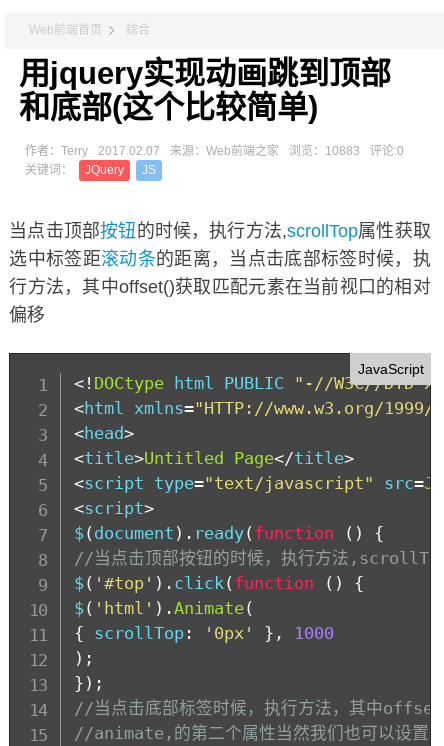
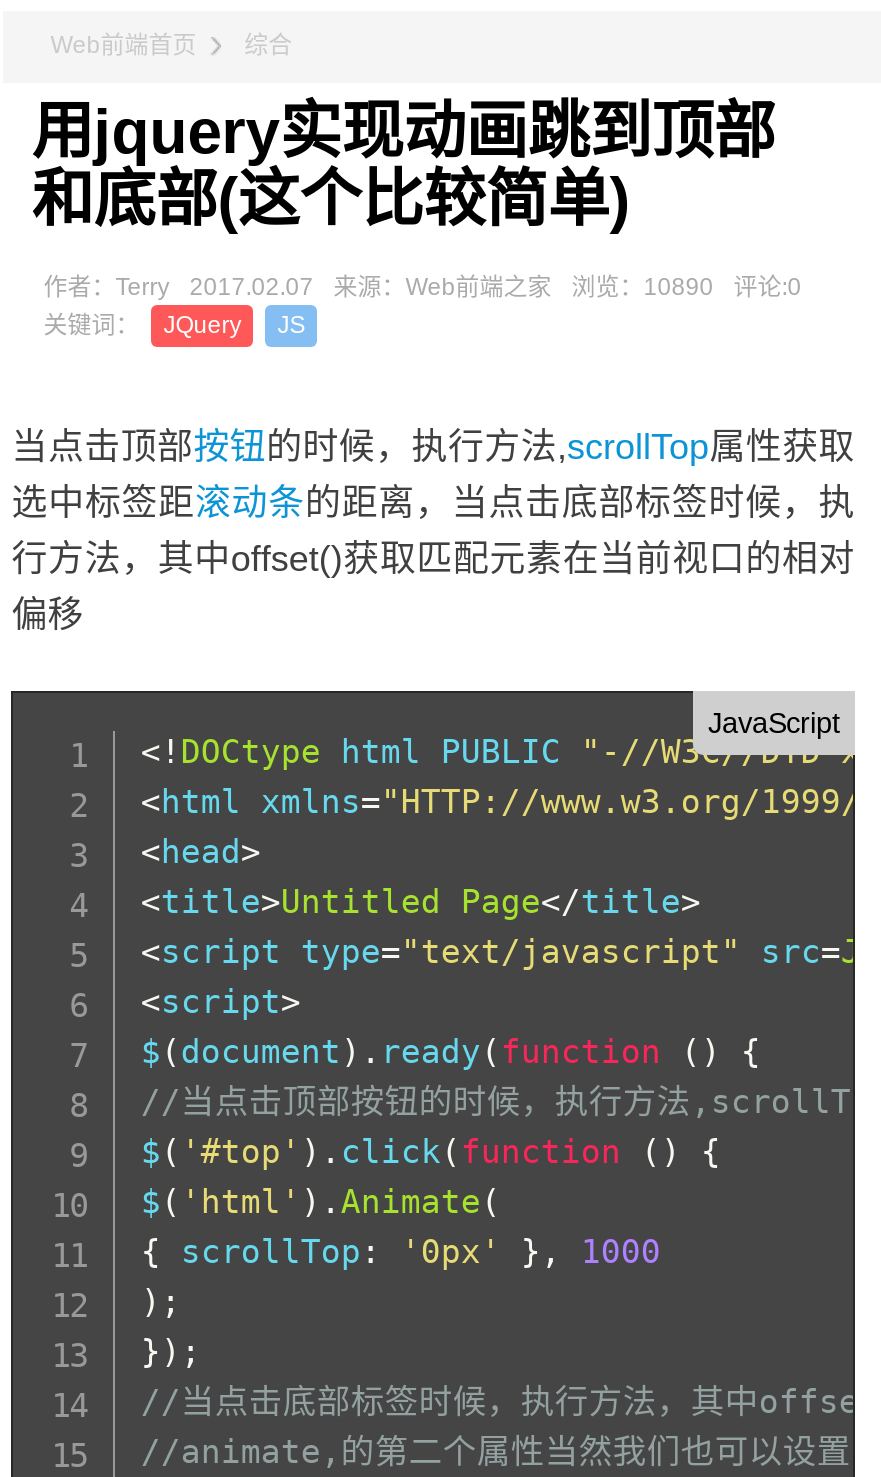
[25,144,404,158] 作者：Terry 2017.02.07 来源：Web前端之家 浏览：10883 评论:0 -> [43,274,801,302] 作者：Terry 2017.02.07 来源：Web前端之家 浏览：10890 评论:0

